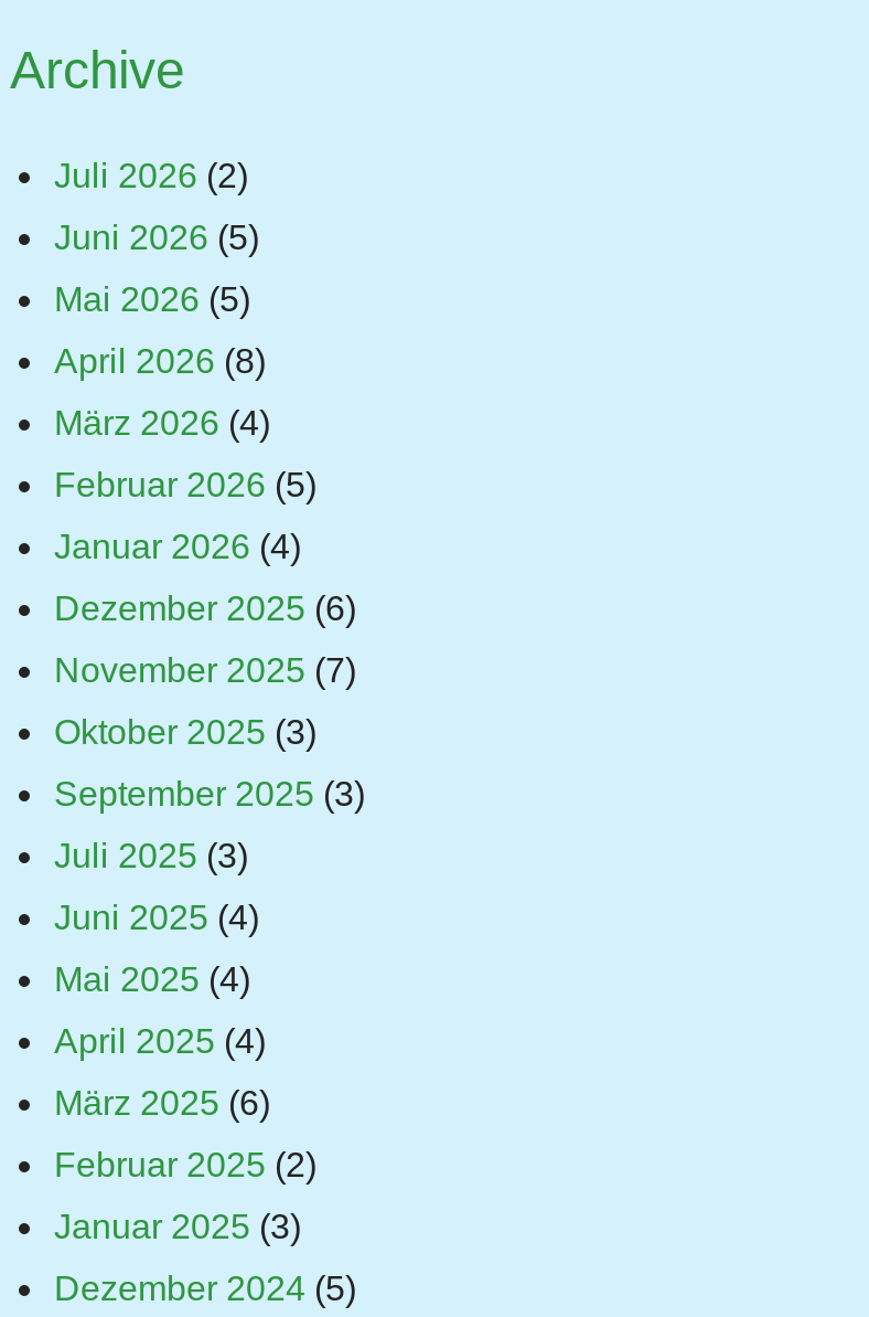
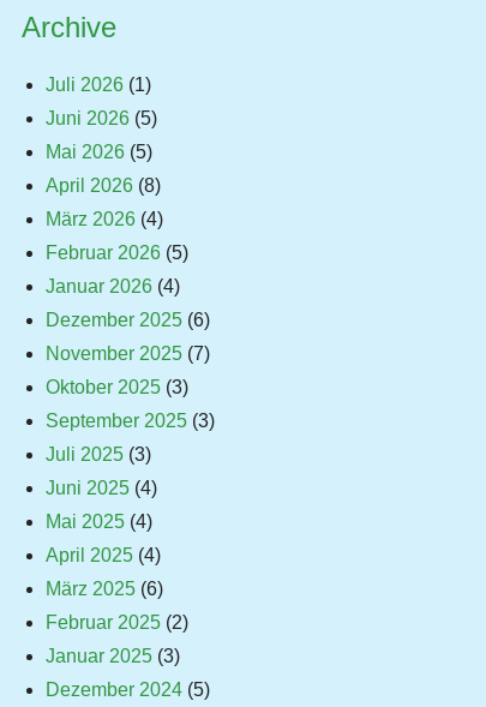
[54,156,248,194] Juli 2026 (2) -> [46,74,151,95] Juli 2026 (1)

